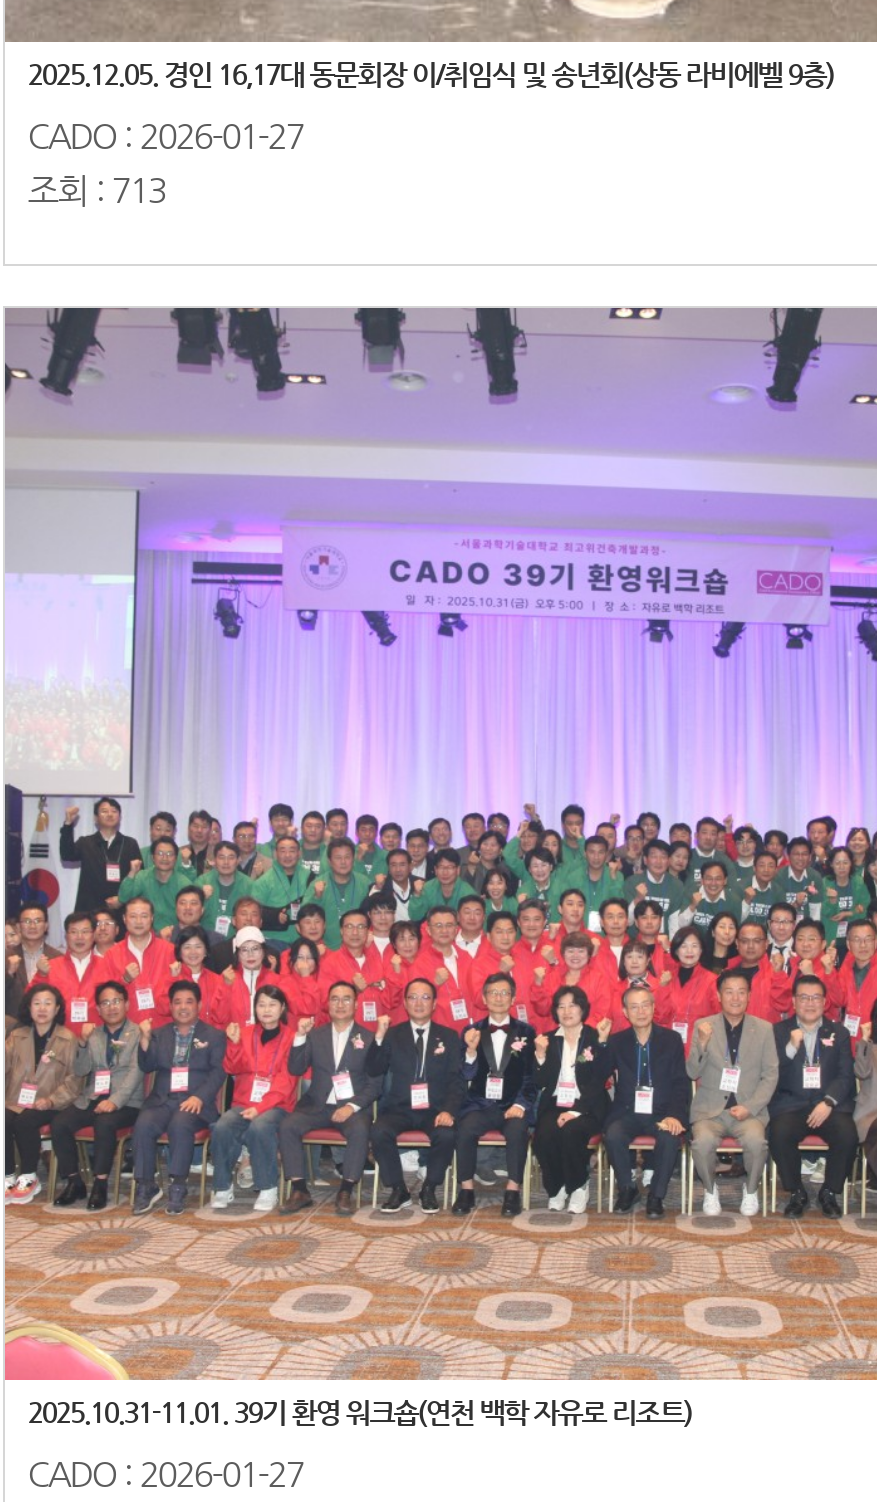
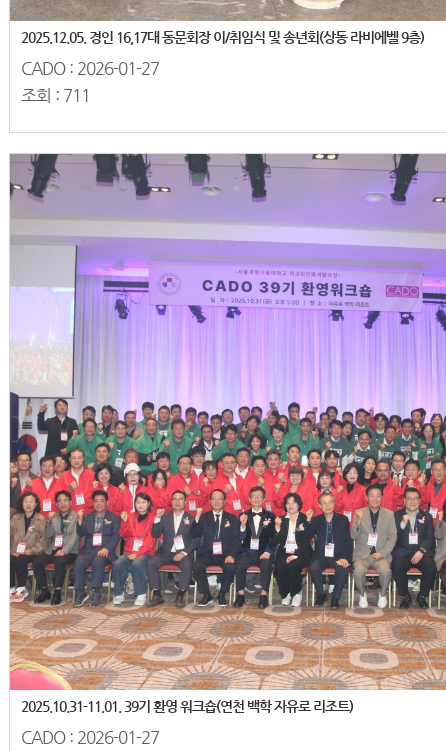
[27,172,165,210] 조회 : 713 -> [21,86,90,105] 조회 : 711

